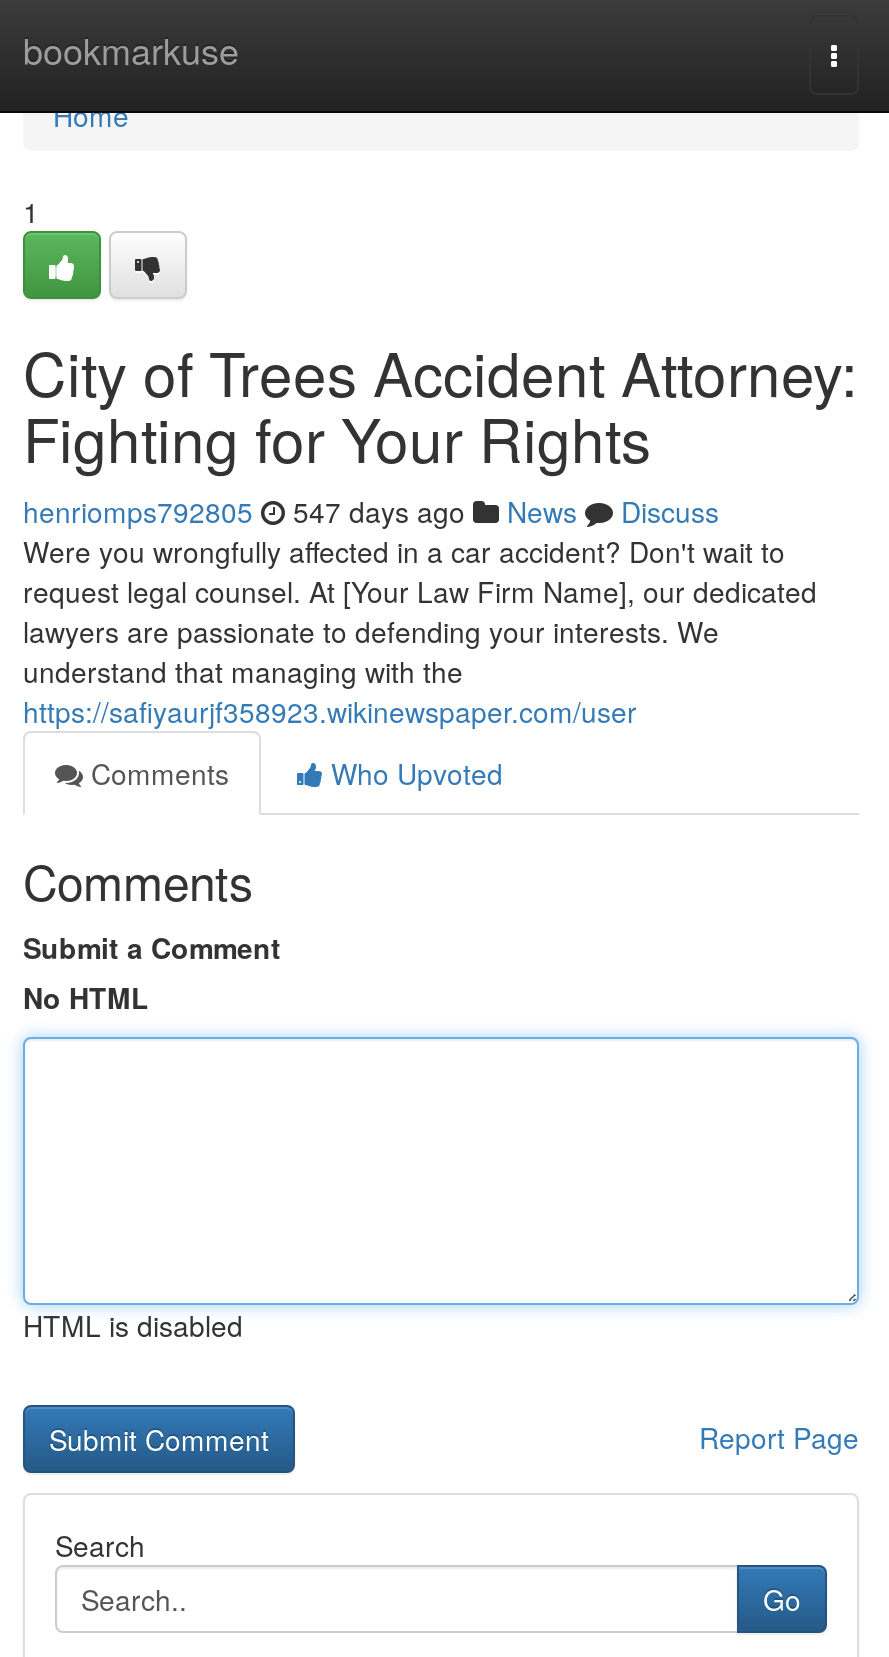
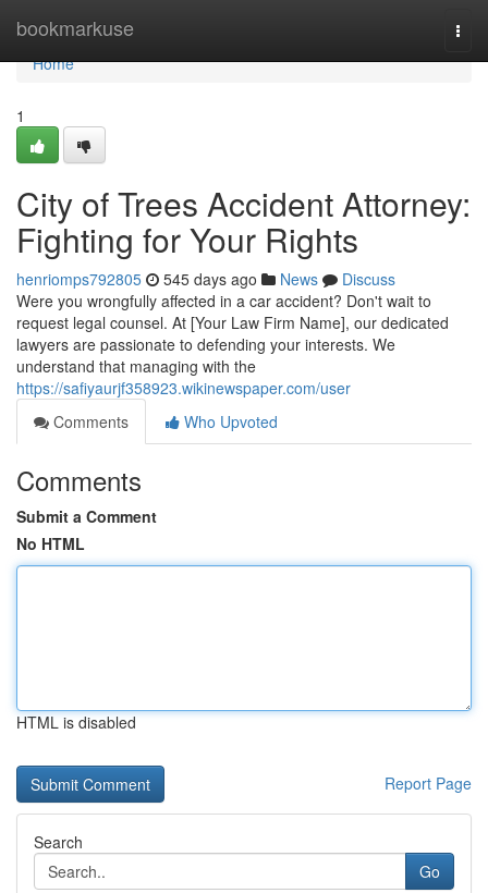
[23,491,719,531] henriomps792805 547 days ago News Discuss -> [16,268,395,290] henriomps792805 545 days ago News Discuss

